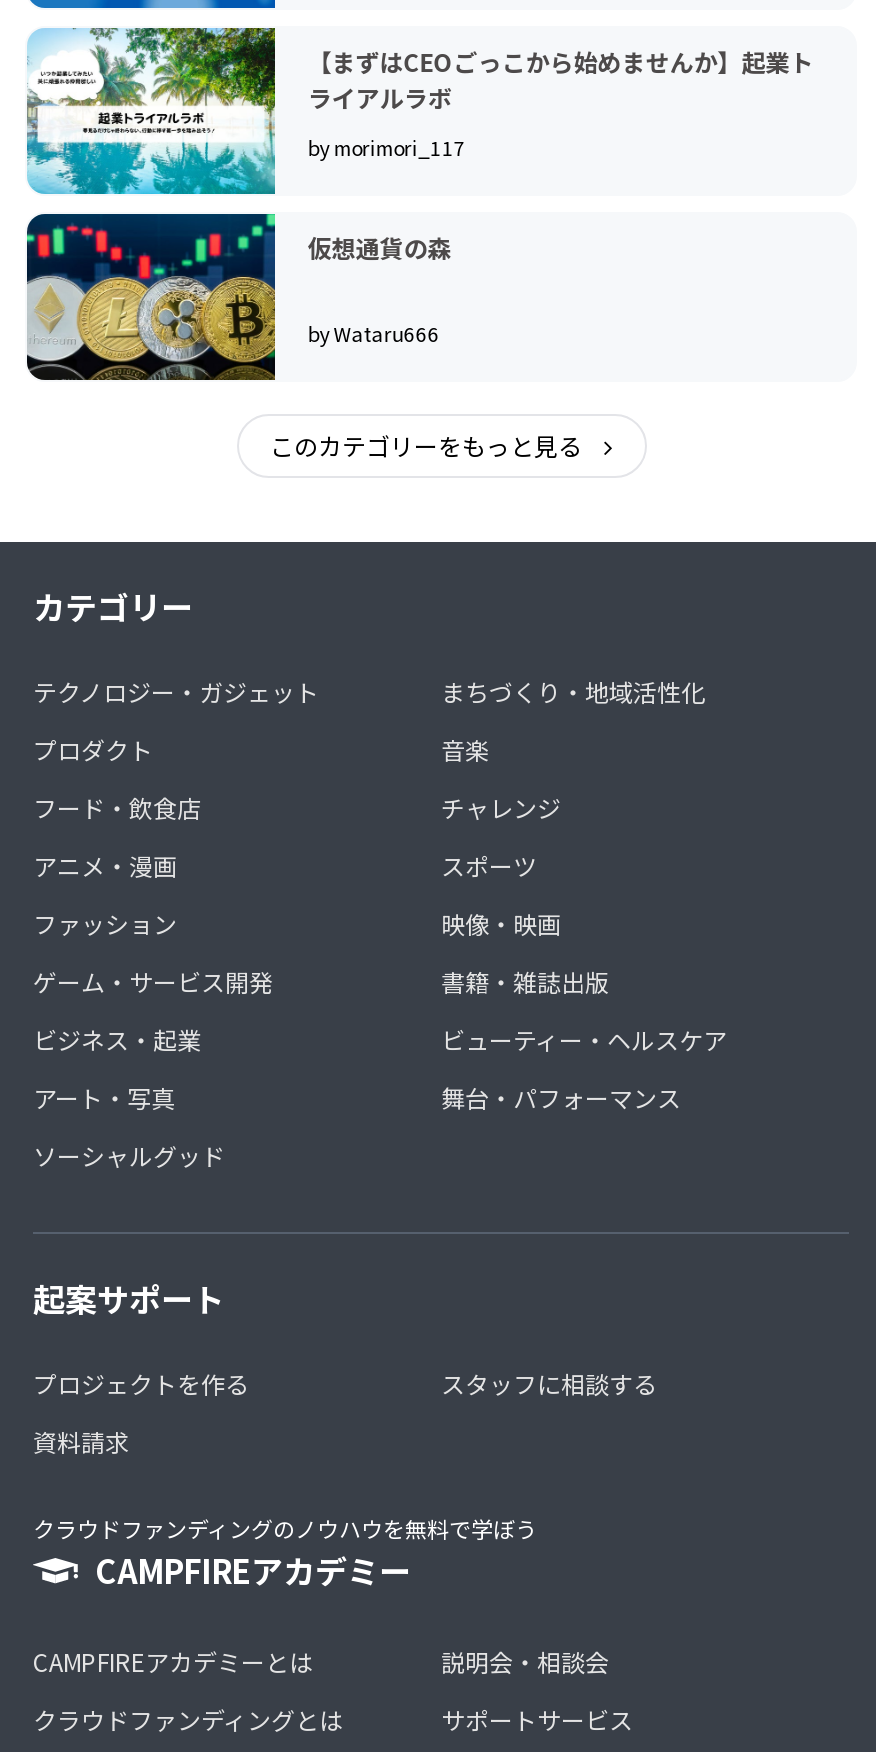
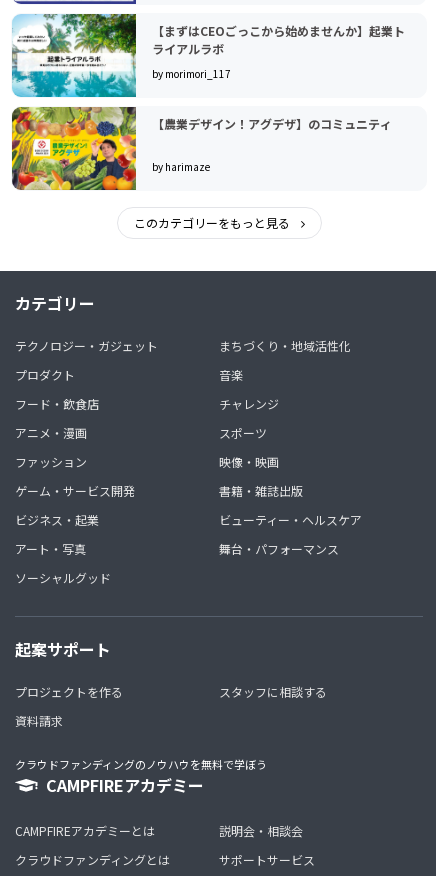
[25,212,451,382] [image] | 仮想通貨の森 -> [11,106,392,191] [image] | 【農業デザイン！アグデザ】のコミュニティ
[307,318,439,348] by Wataru666 -> [152,159,210,174] by harimaze

